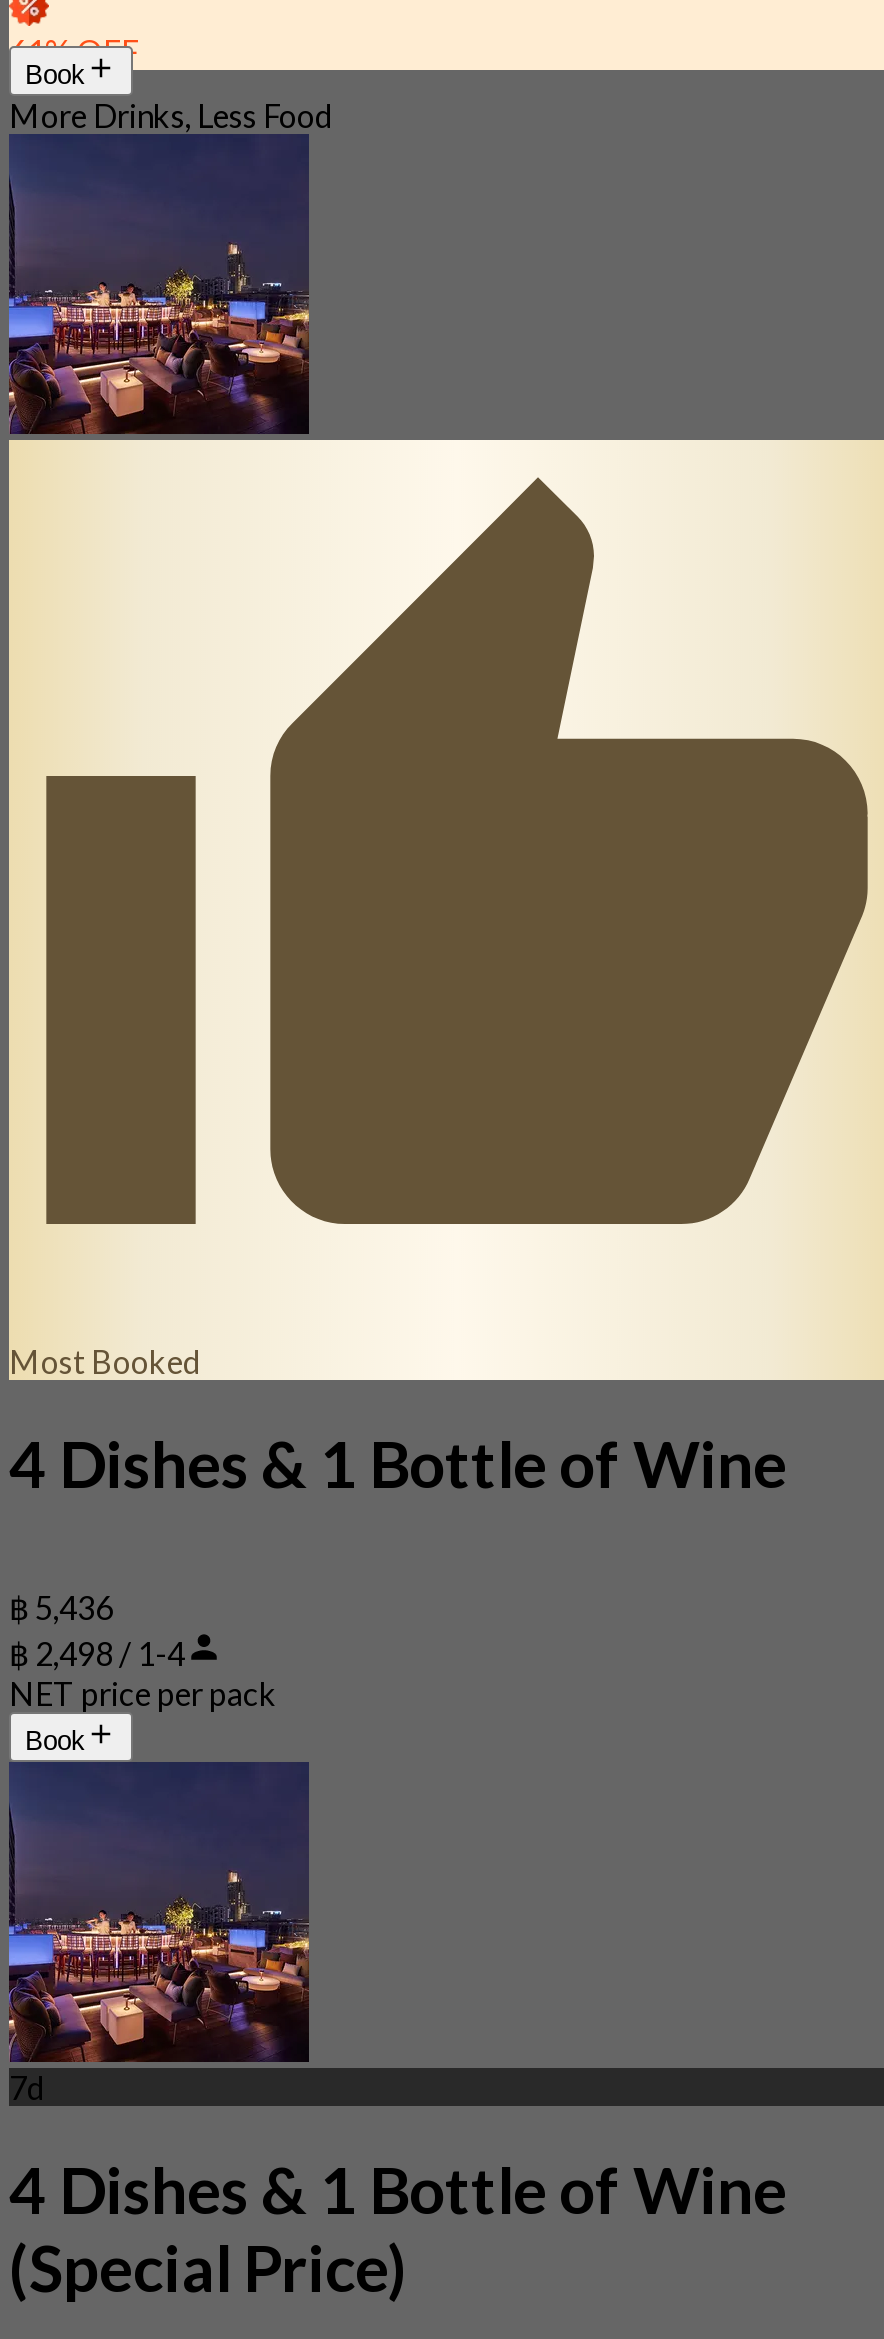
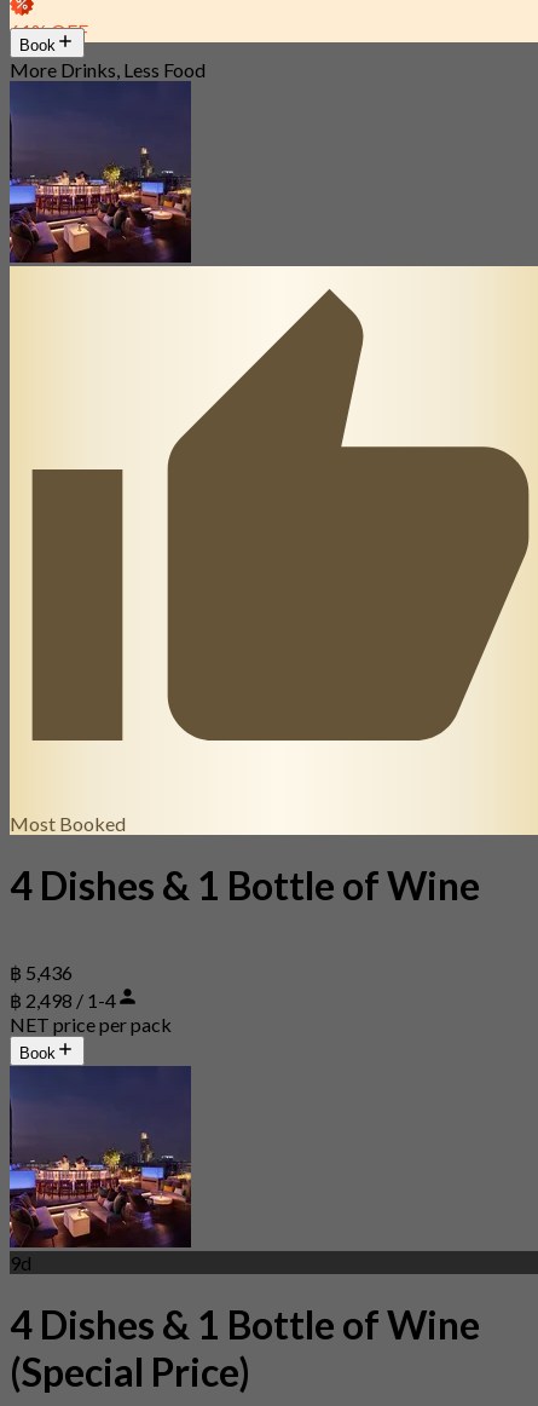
[9,2069,45,2107] 7d -> [10,1251,31,1274] 9d

